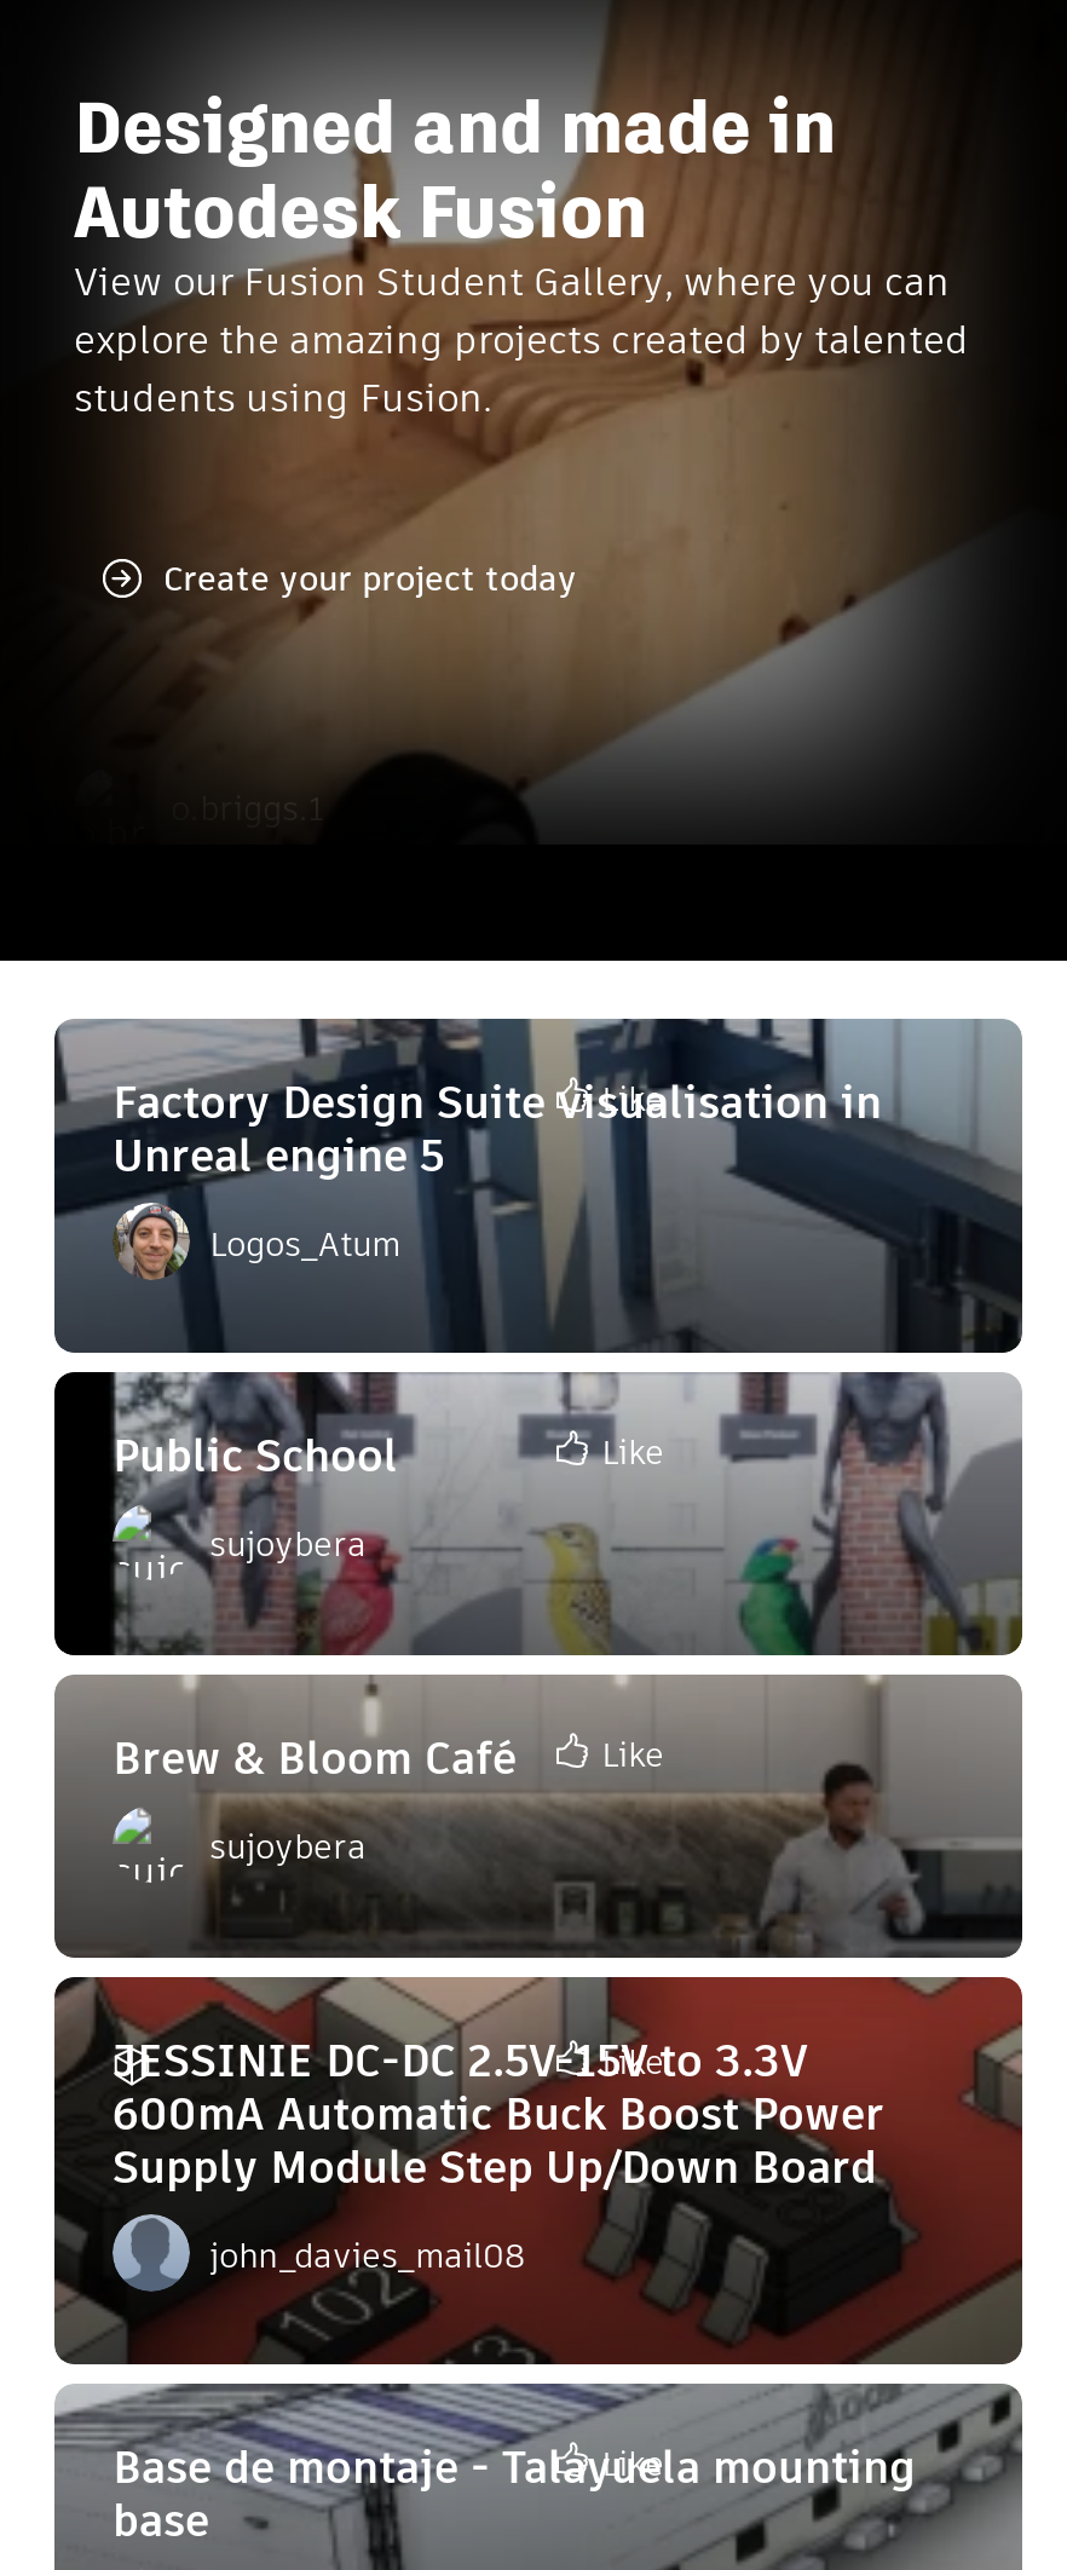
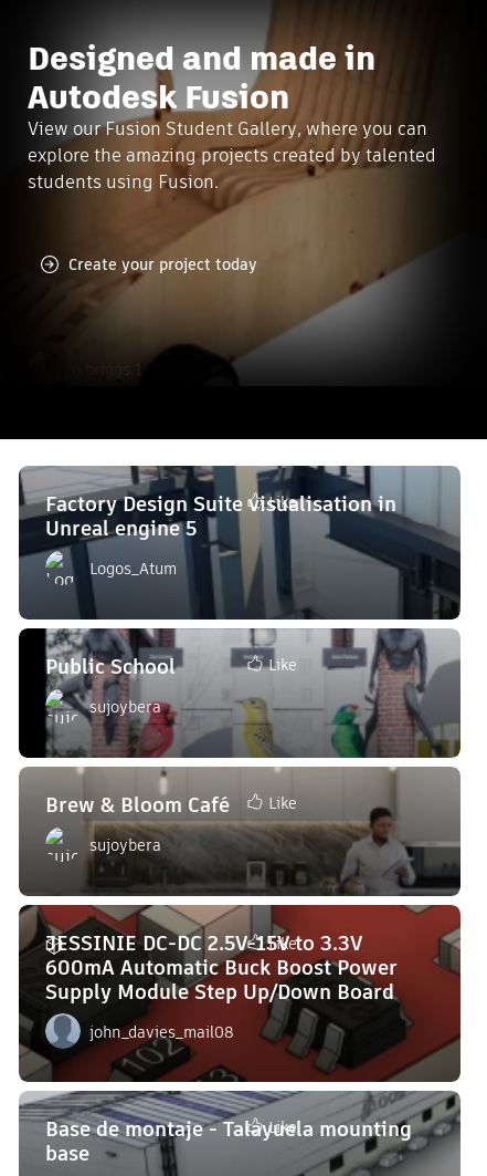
[113,1200,192,1278] [image] -> [45,550,81,585] [image]

